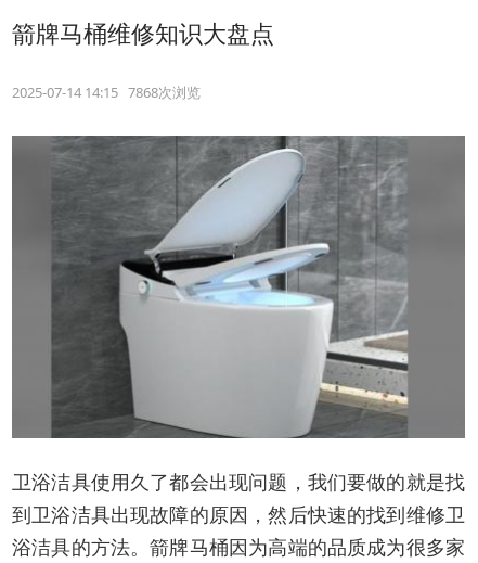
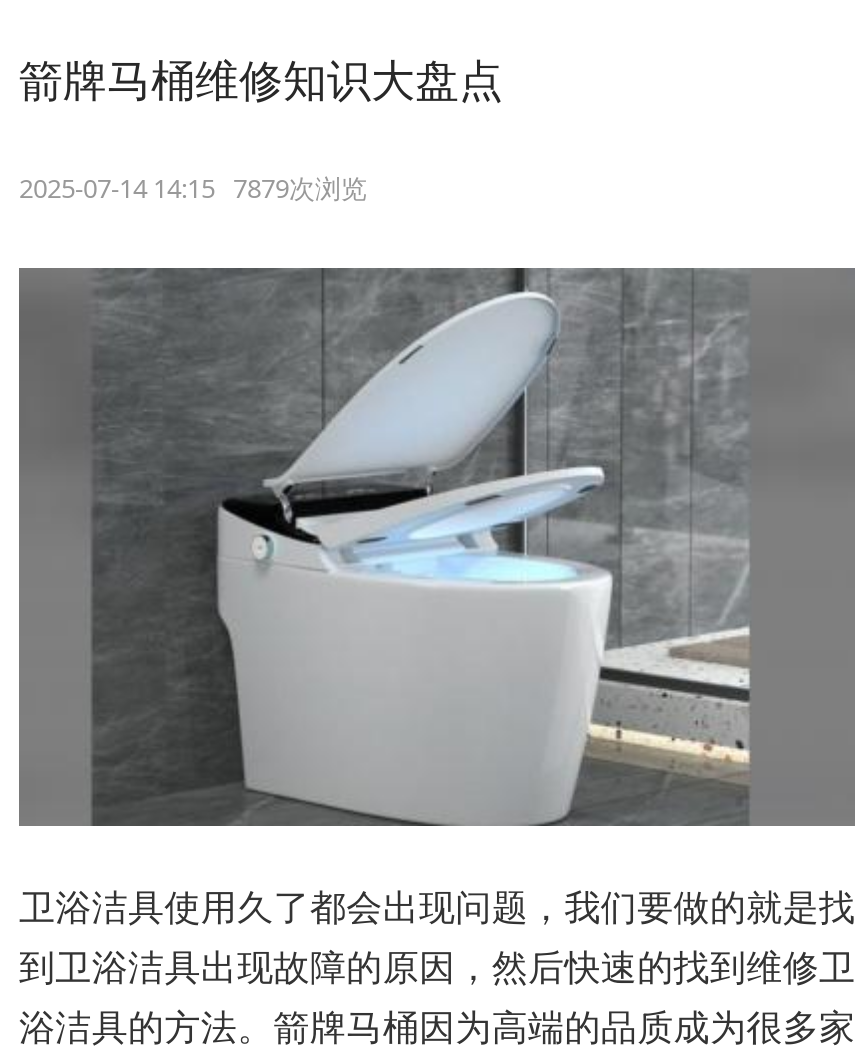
[12,82,201,102] 2025-07-14 14:15 7868次浏览 -> [19,170,367,206] 2025-07-14 14:15 7879次浏览

